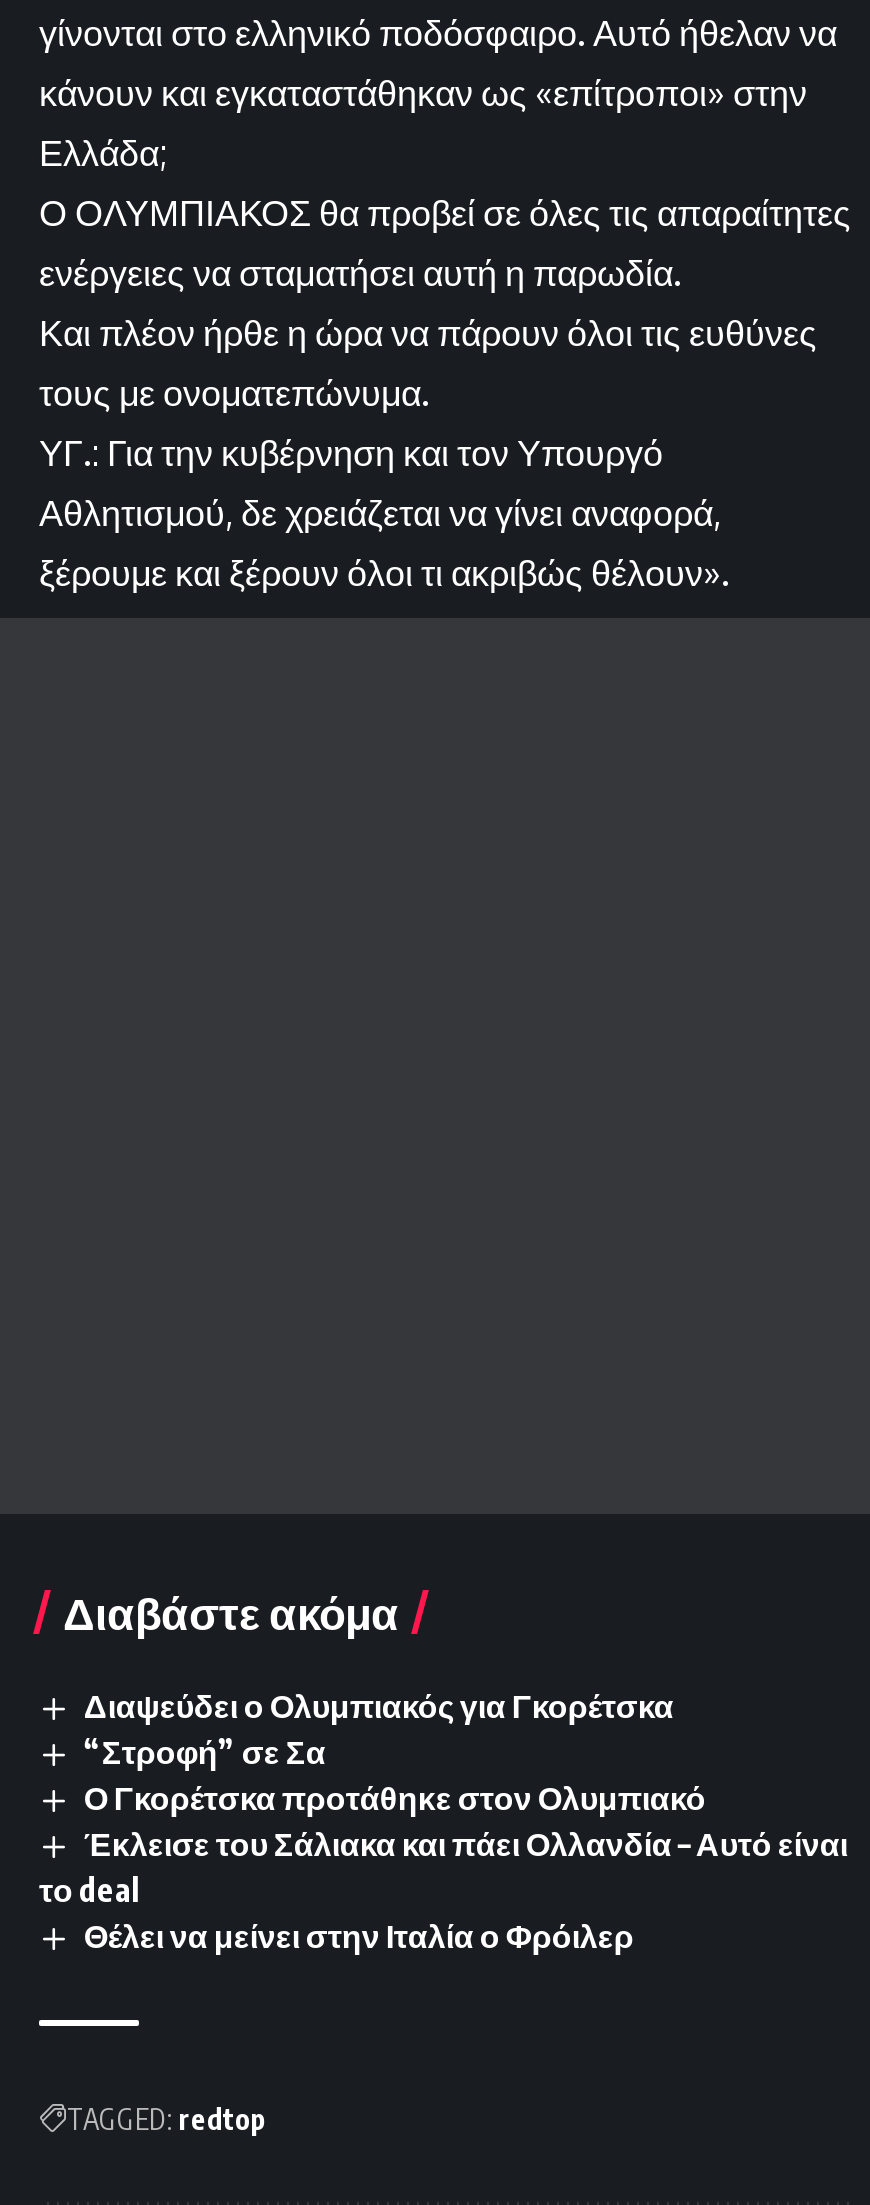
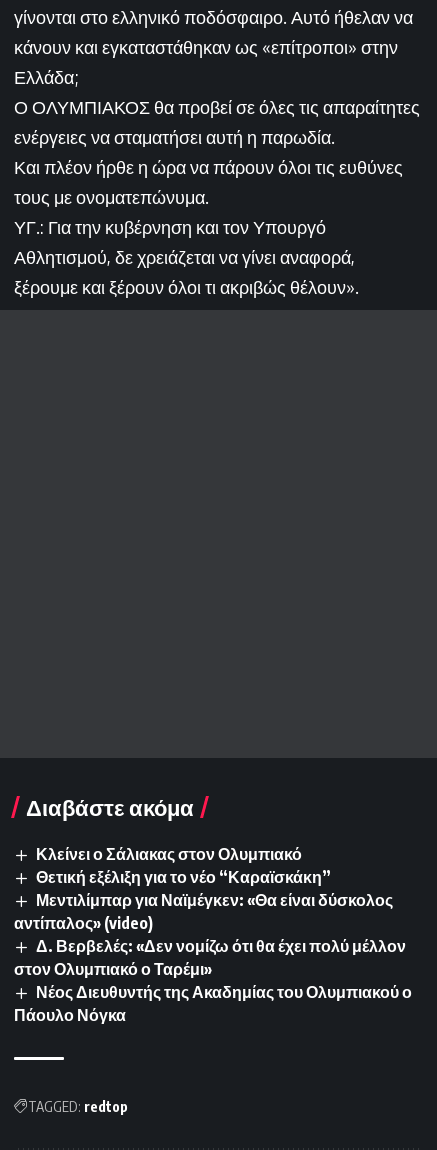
[39,1685,848,1956] Διαψεύδει ο Ολυμπιακός για Γκορέτσκα | “Στροφή” σε Σα | Ο Γκορέτσκα προτάθηκε στον Ολυμπιακό | Έκλεισε του Σάλιακα και πάει Ολλανδία – Αυτό είναι | το deal | Θέλει να μείνει στην Ιταλία ο Φρόιλερ -> [14,844,412,1025] Κλείνει ο Σάλιακας στον Ολυμπιακό | Θετική εξέλιξη για το νέο “Καραϊσκάκη” | Μεντιλίμπαρ για Ναϊμέγκεν: «Θα είναι δύσκολος | αντίπαλος» (video) | Δ. Βερβελές: «Δεν νομίζω ότι θα έχει πολύ μέλλον | στον Ολυμπιακό ο Ταρέμι» | Νέος Διευθυντής της Ακαδημίας του Ολυμπιακού ο | Πάουλο Νόγκα

